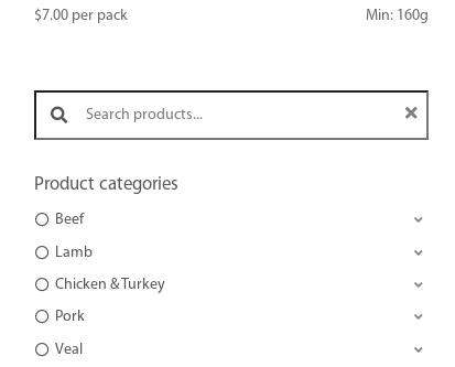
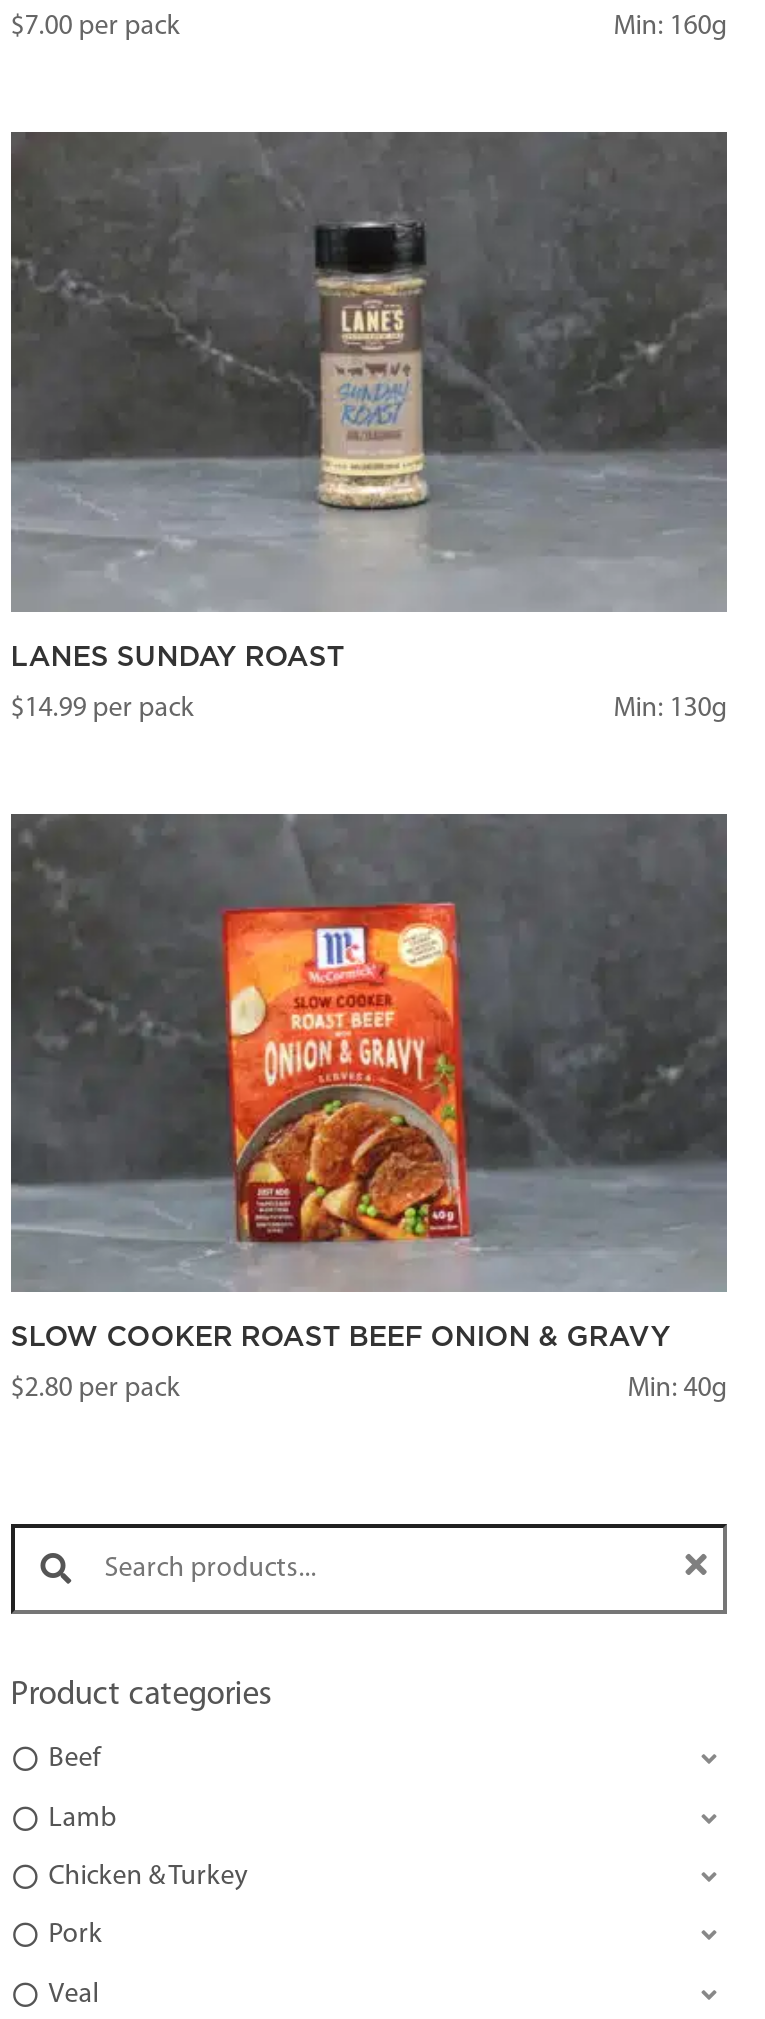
none -> [9,130,729,723] [image] | LANES SUNDAY ROAST | $14.99 per pack | Min: 130g
none -> [9,812,729,1404] [image] | SLOW COOKER ROAST BEEF ONION & GRAVY | $2.80 per pack | Min: 40g

